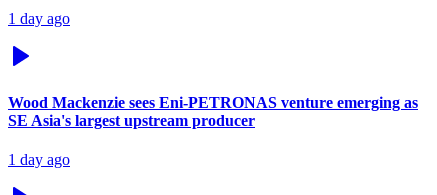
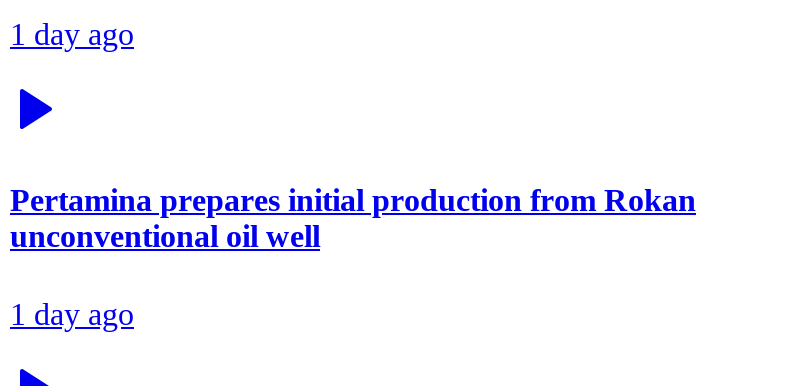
[8,94,418,129] Wood Mackenzie sees Eni-PETRONAS venture emerging as | SE Asia's largest upstream producer -> [10,183,696,253] Pertamina prepares initial production from Rokan | unconventional oil well

